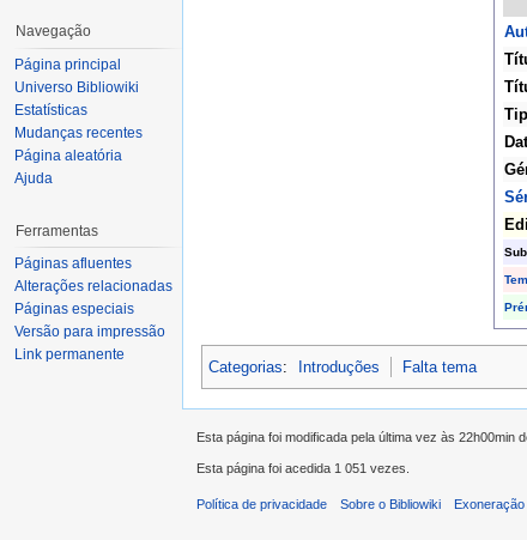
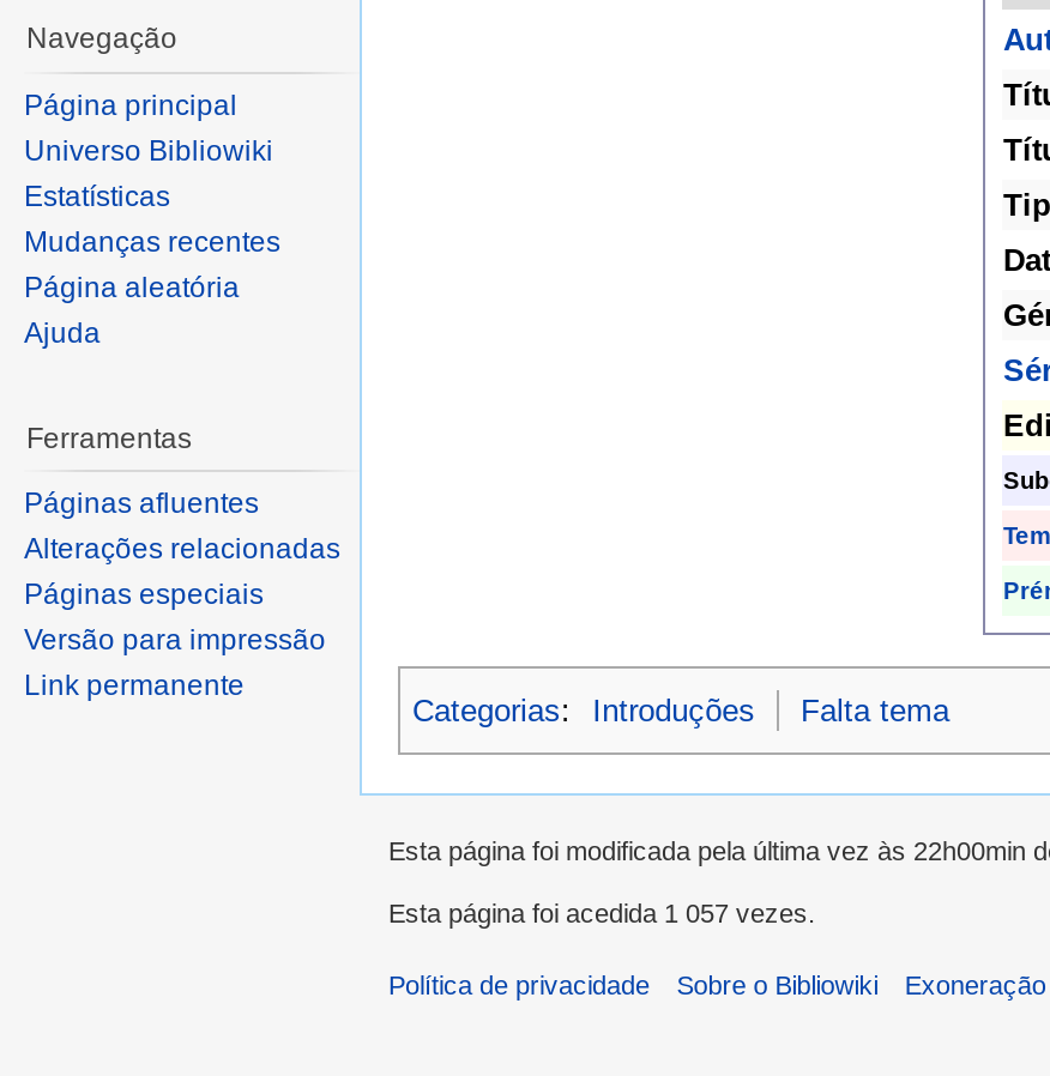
[196,461,410,476] Esta página foi acedida 1 051 vezes. -> [388,899,815,928] Esta página foi acedida 1 057 vezes.

